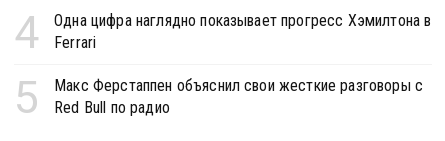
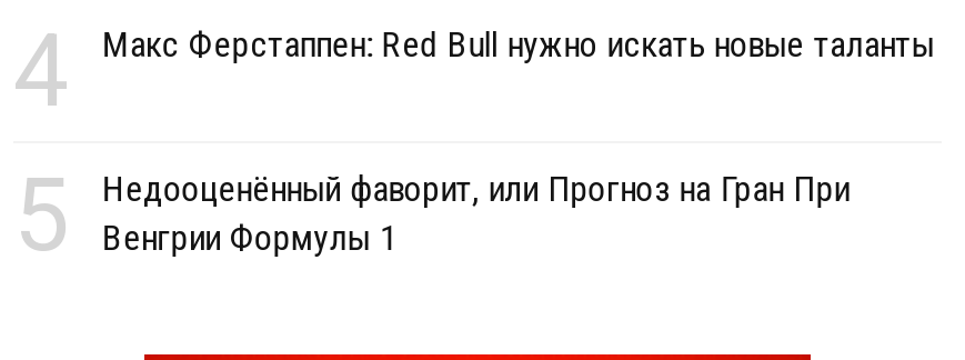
[54,11,431,52] Одна цифра наглядно показывает прогресс Хэмилтона в | Ferrari -> [103,24,934,66] Макс Ферстаппен: Red Bull нужно искать новые таланты
[54,76,423,117] Макс Ферстаппен объяснил свои жесткие разговоры с | Red Bull по радио -> [103,169,850,260] Недооценённый фаворит, или Прогноз на Гран При | Венгрии Формулы 1

